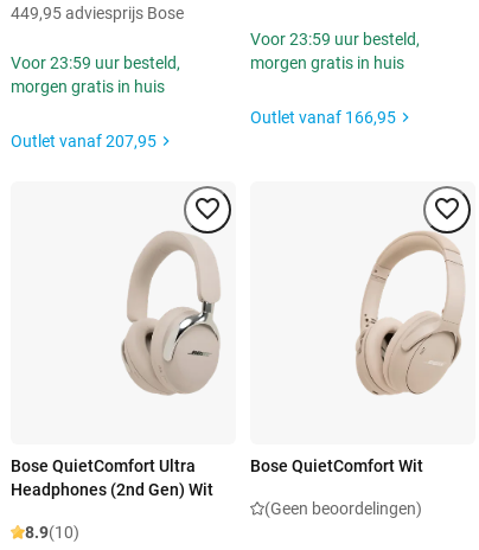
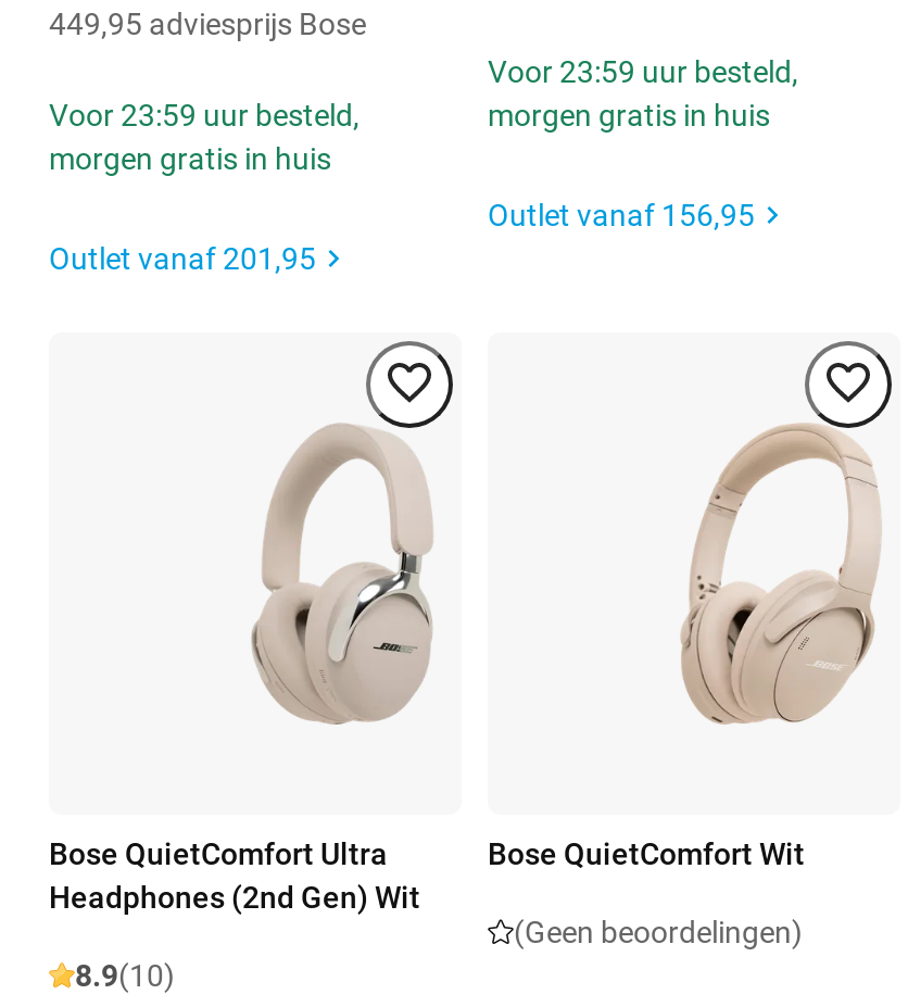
[250,108,396,127] Outlet vanaf 166,95 -> [488,198,755,233] Outlet vanaf 156,95
[11,132,157,151] Outlet vanaf 207,95 -> [49,242,316,276] Outlet vanaf 201,95

